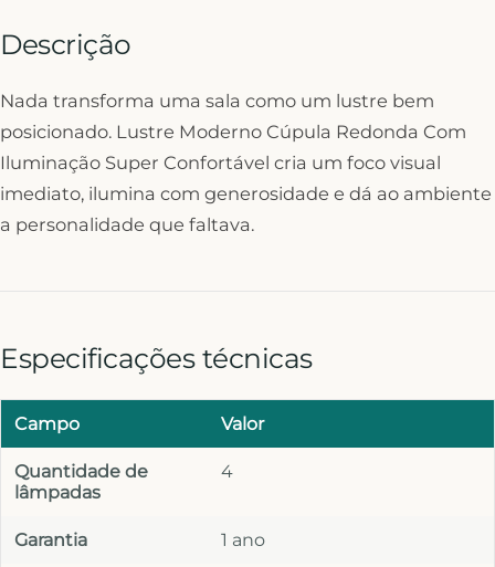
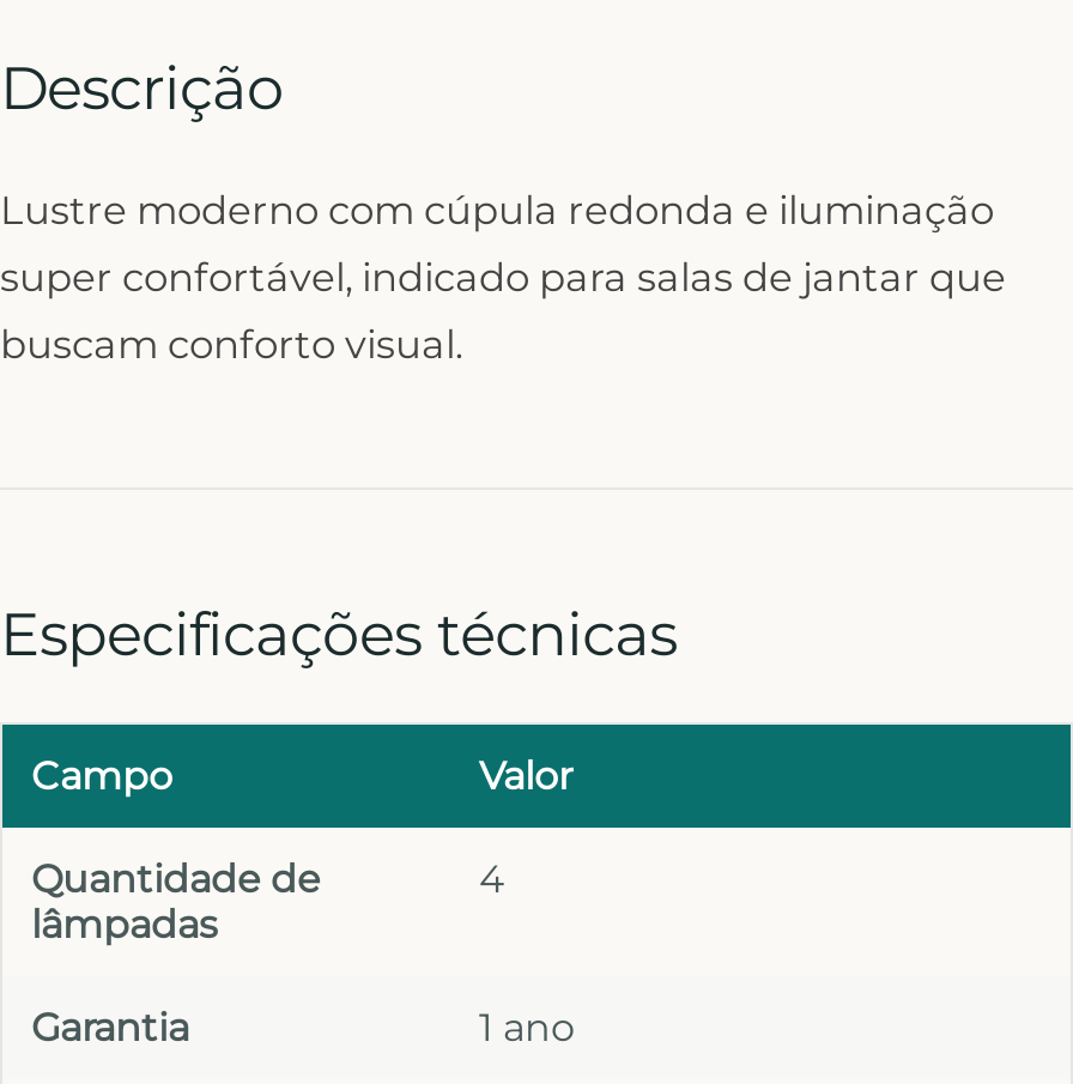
[0,90,492,236] Nada transforma uma sala como um lustre bem | posicionado. Lustre Moderno Cúpula Redonda Com | Iluminação Super Confortável cria um foco visual | imediato, ilumina com generosidade e dá ao ambiente | a personalidade que faltava. -> [0,187,1006,369] Lustre moderno com cúpula redonda e iluminação | super confortável, indicado para salas de jantar que | buscam conforto visual.

